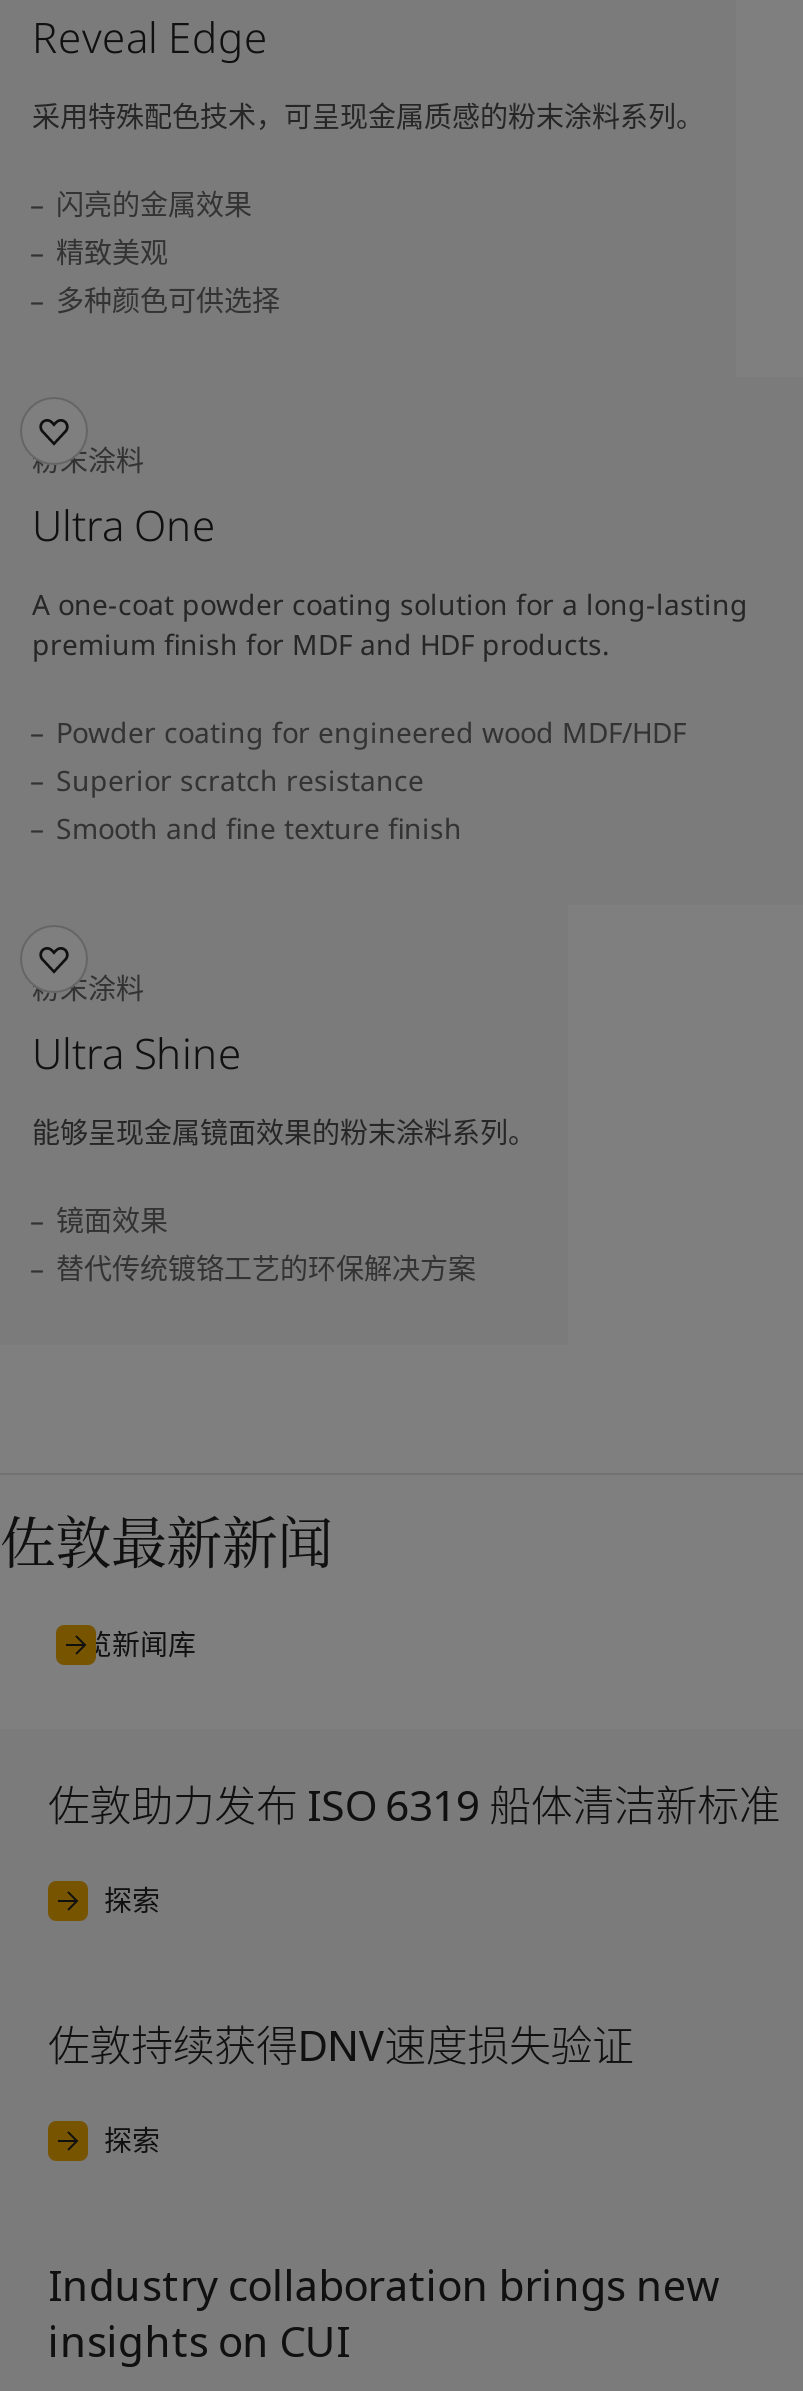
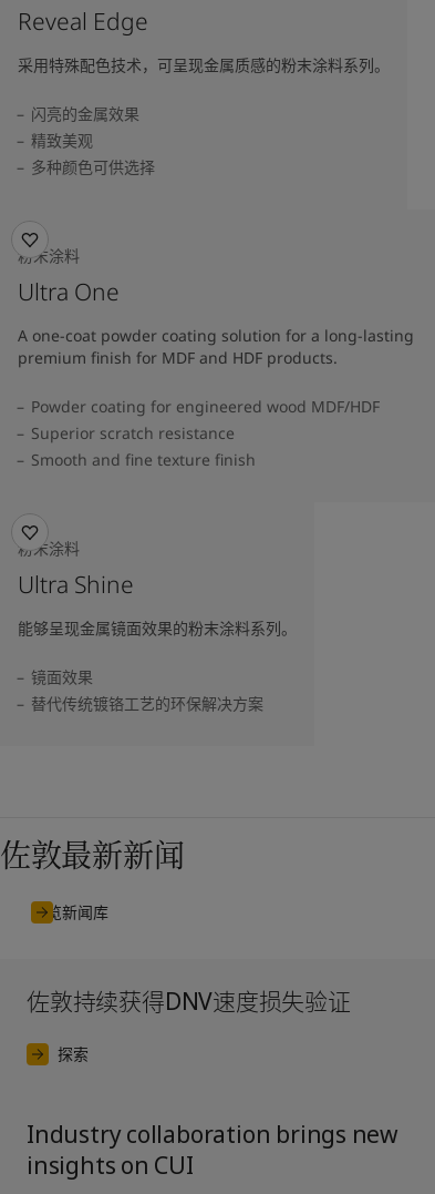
[48,1777,780,1919] 佐敦助力发布 ISO 6319 船体清洁新标准 | 探索 -> none

